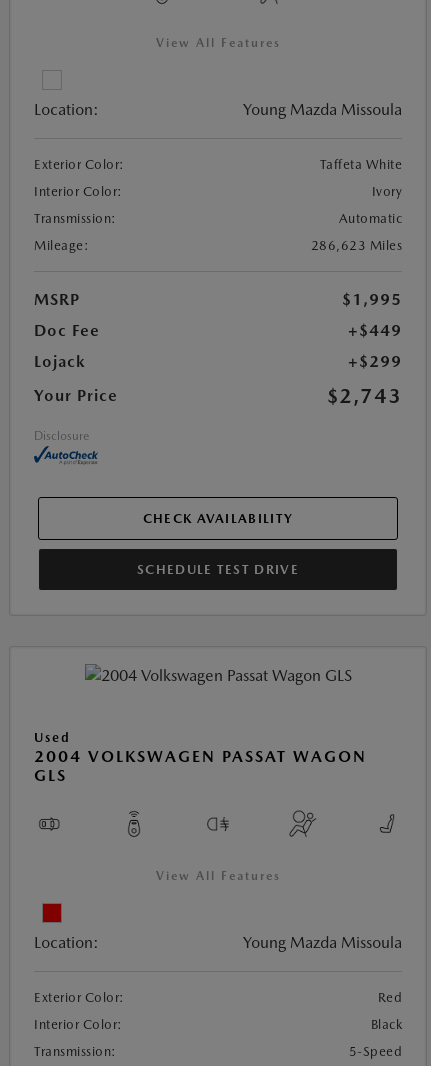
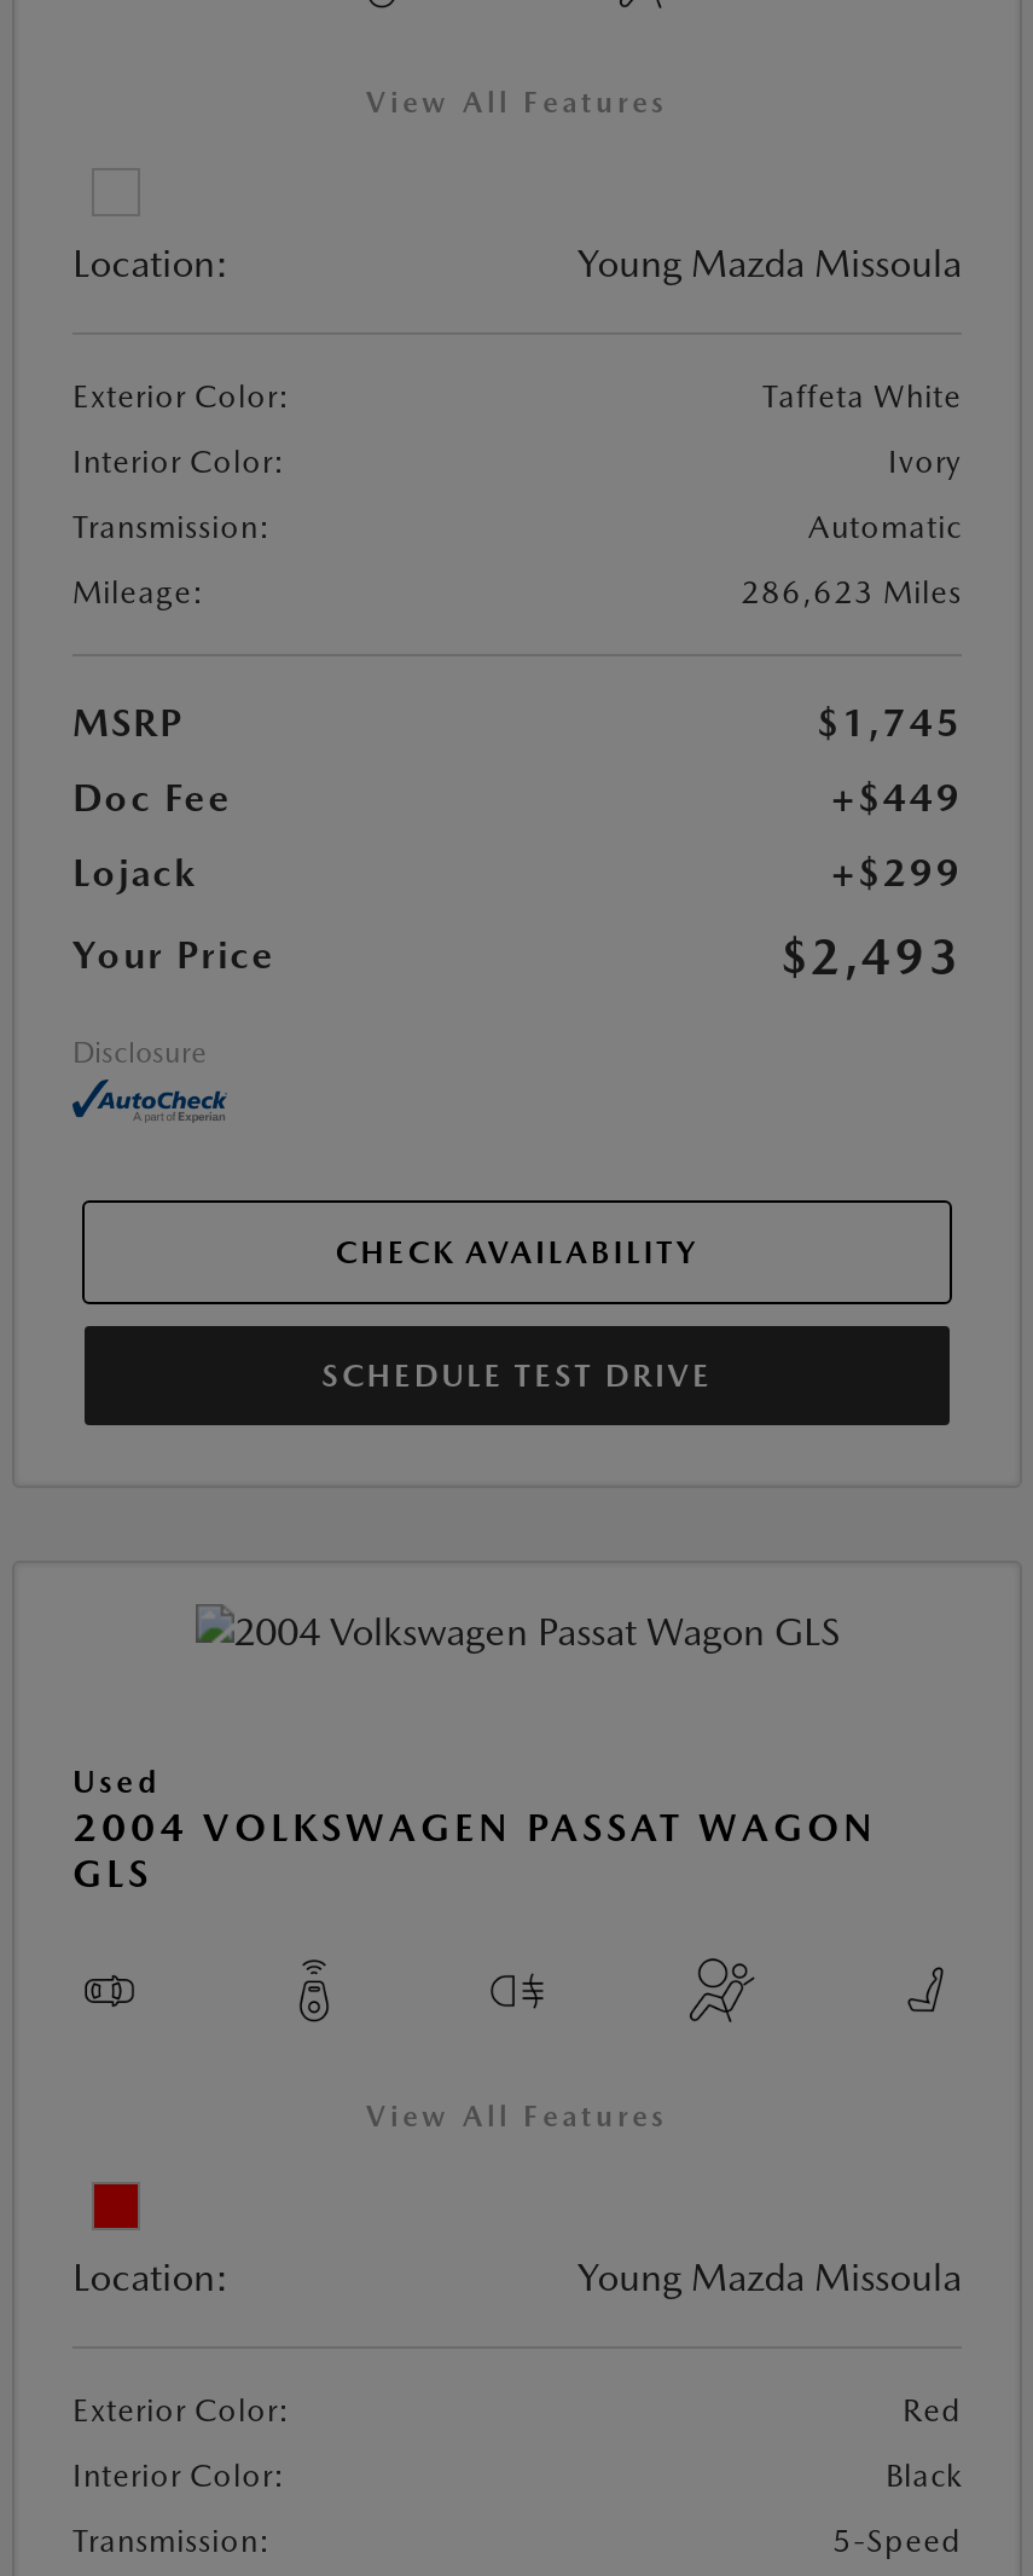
[342,290,402,309] $1,995 -> [817,701,962,747] $1,745
[327,384,402,408] $2,743 -> [780,928,962,986] $2,493

